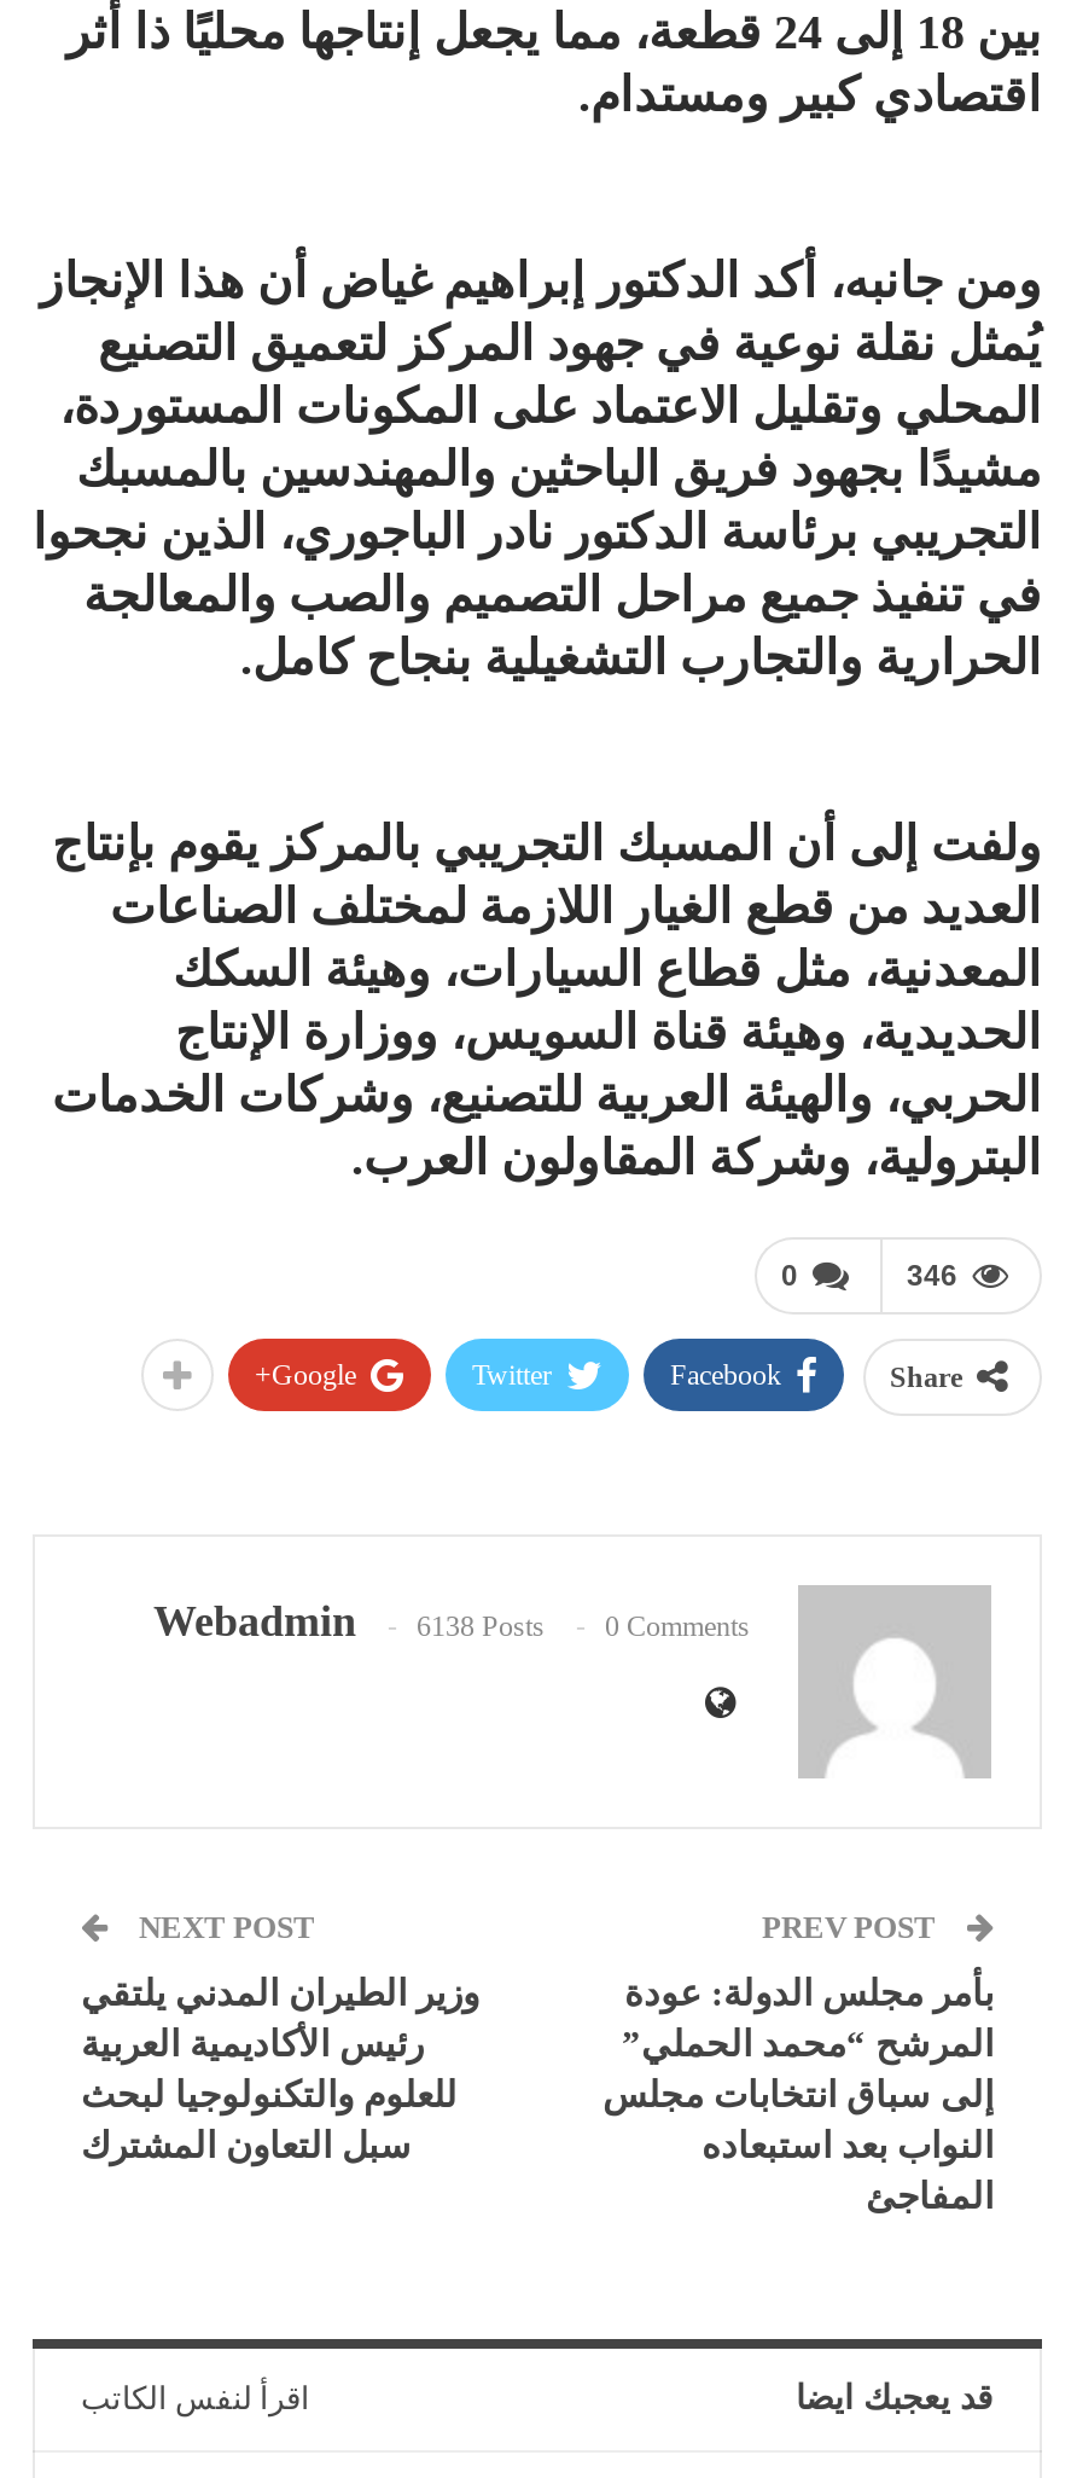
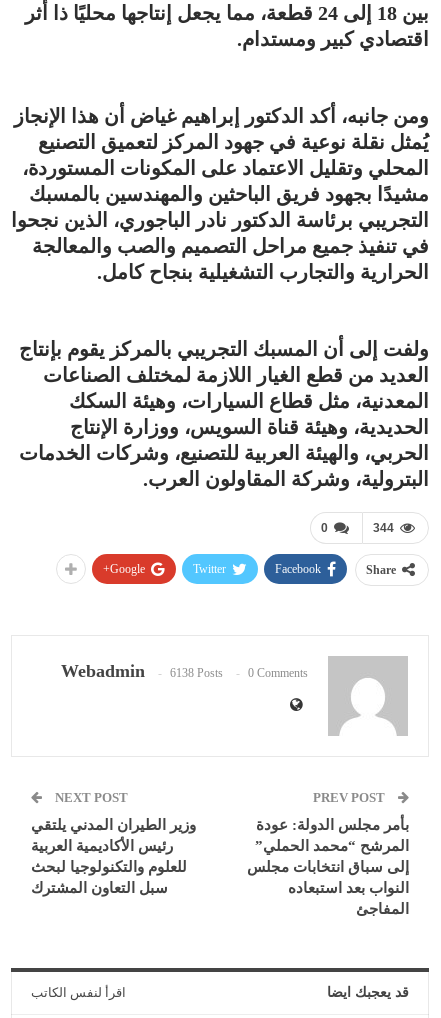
[907,1259,957,1293] 346 -> [373,521,394,535] 344

